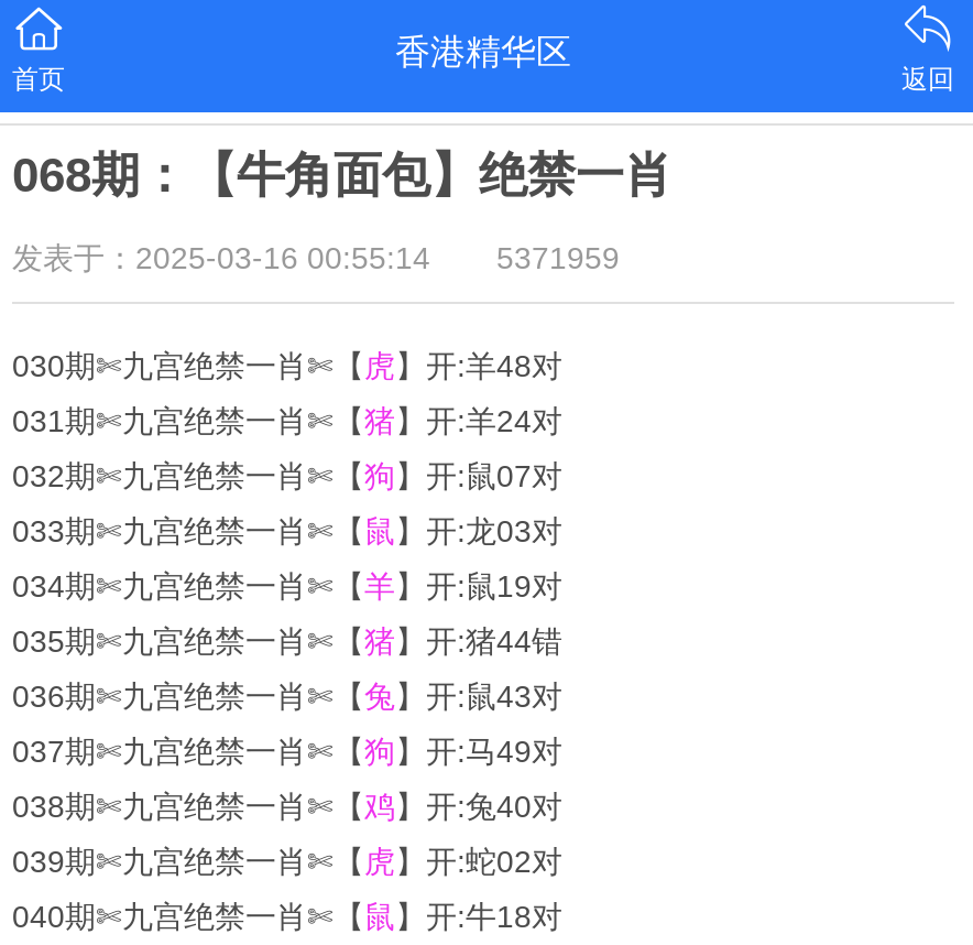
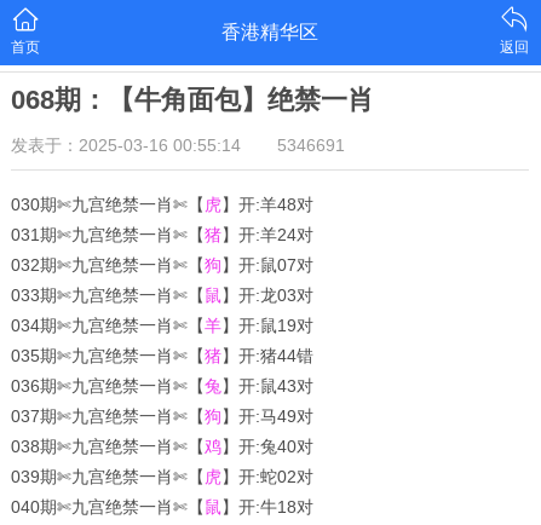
[12,240,620,275] 发表于：2025-03-16 00:55:14 5371959 -> [11,135,345,155] 发表于：2025-03-16 00:55:14 5346691

